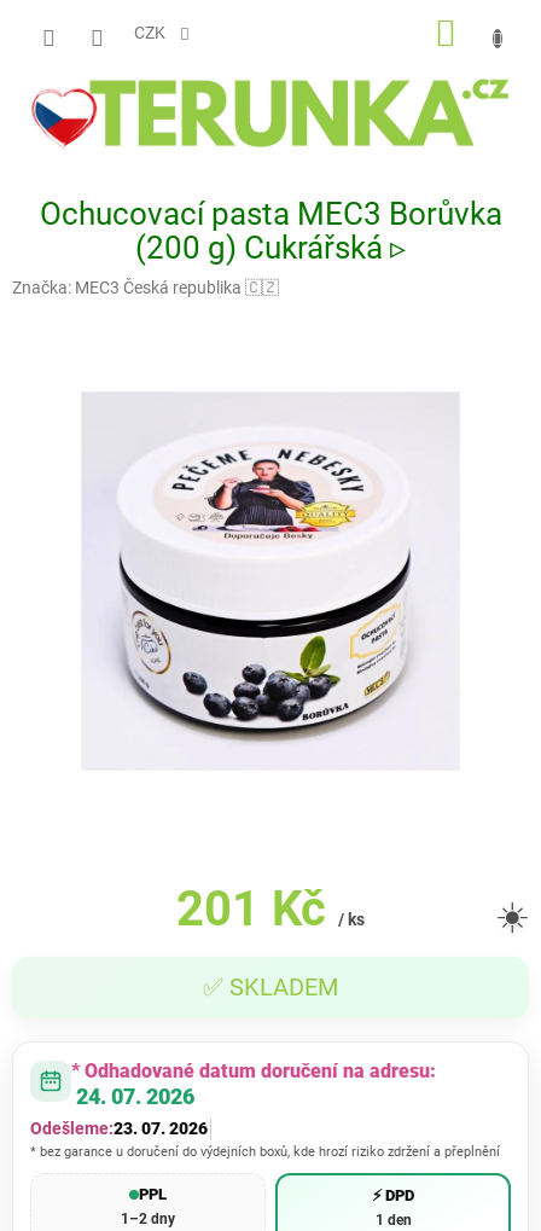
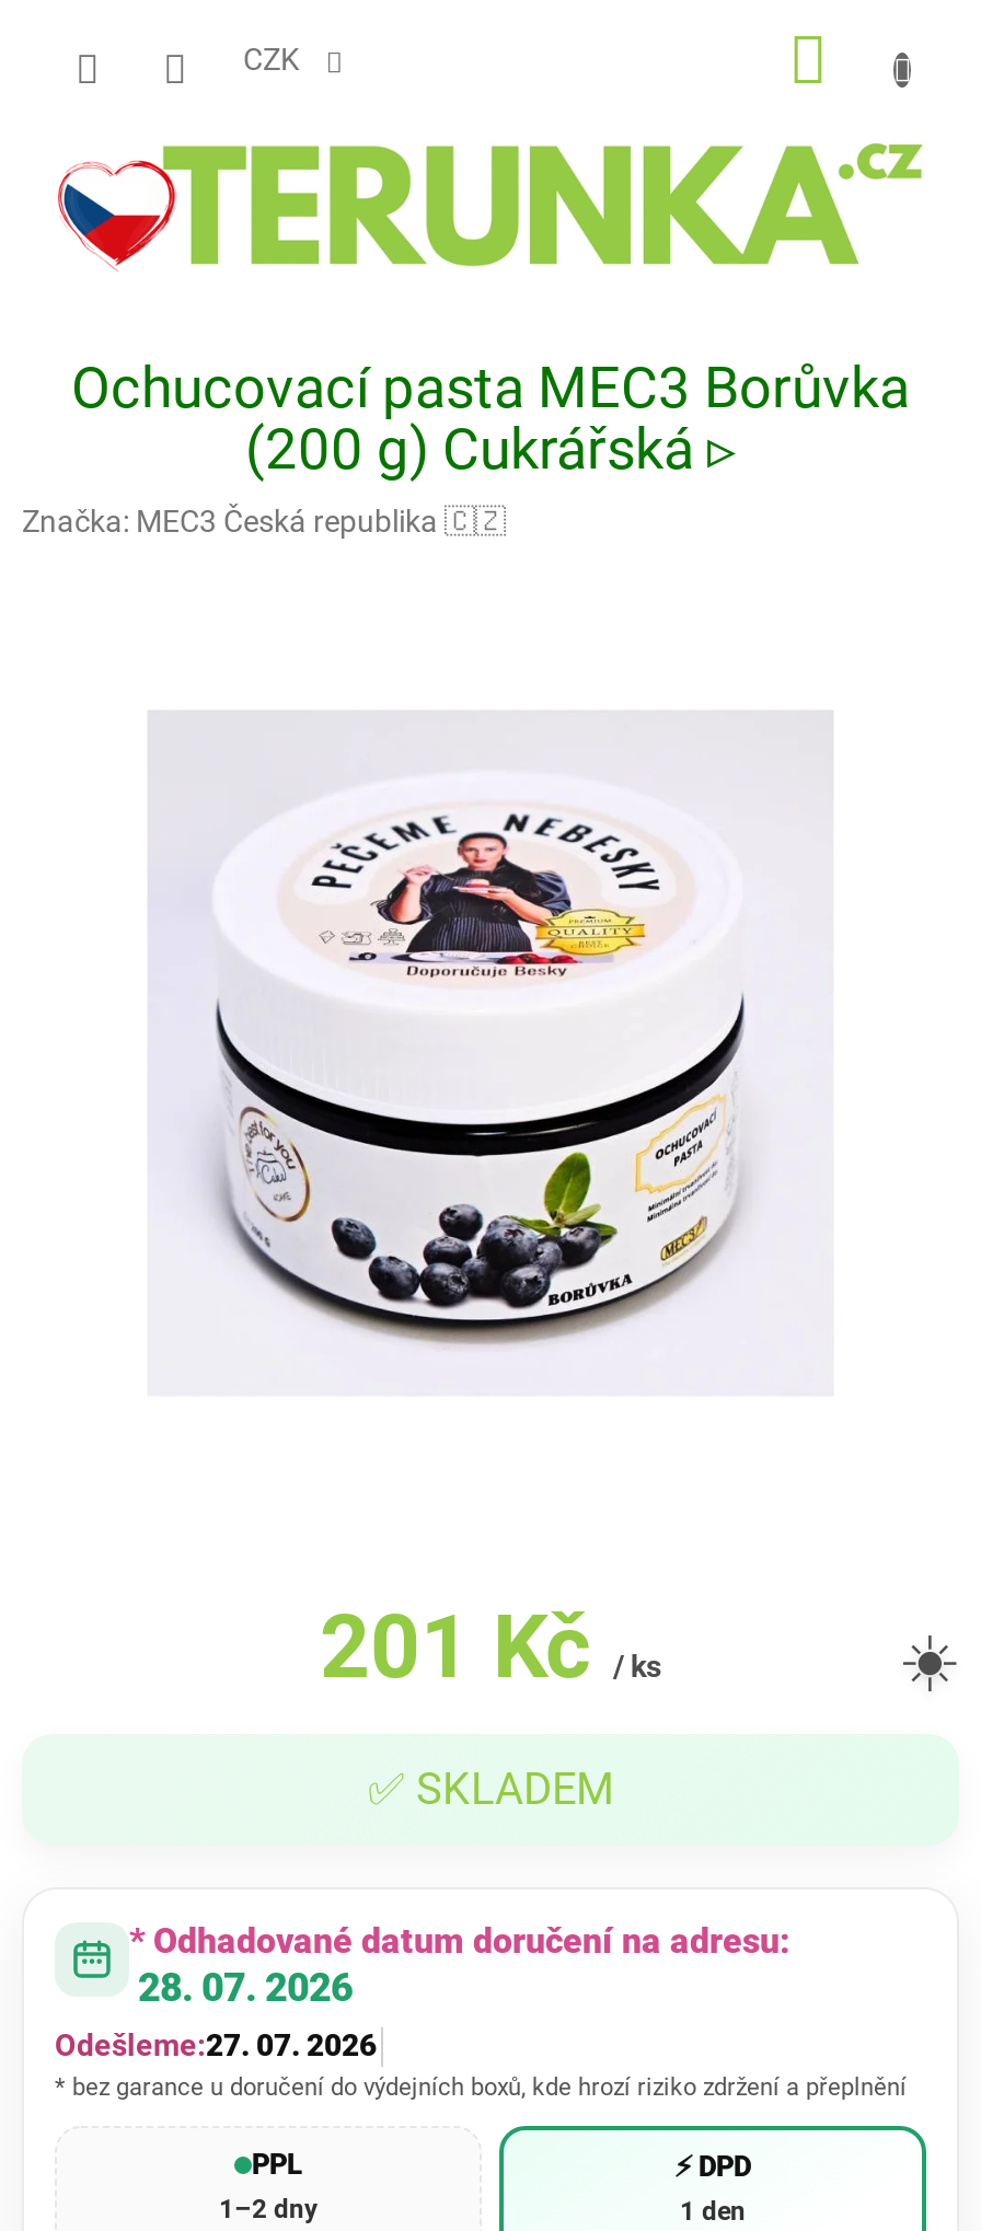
[76,1084,194,1109] 24. 07. 2026 -> [138,1965,353,2011] 28. 07. 2026
[30,1119,208,1138] Odešleme:23. 07. 2026 -> [55,2028,377,2063] Odešleme:27. 07. 2026

